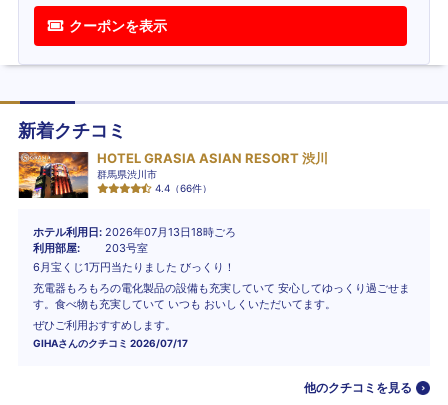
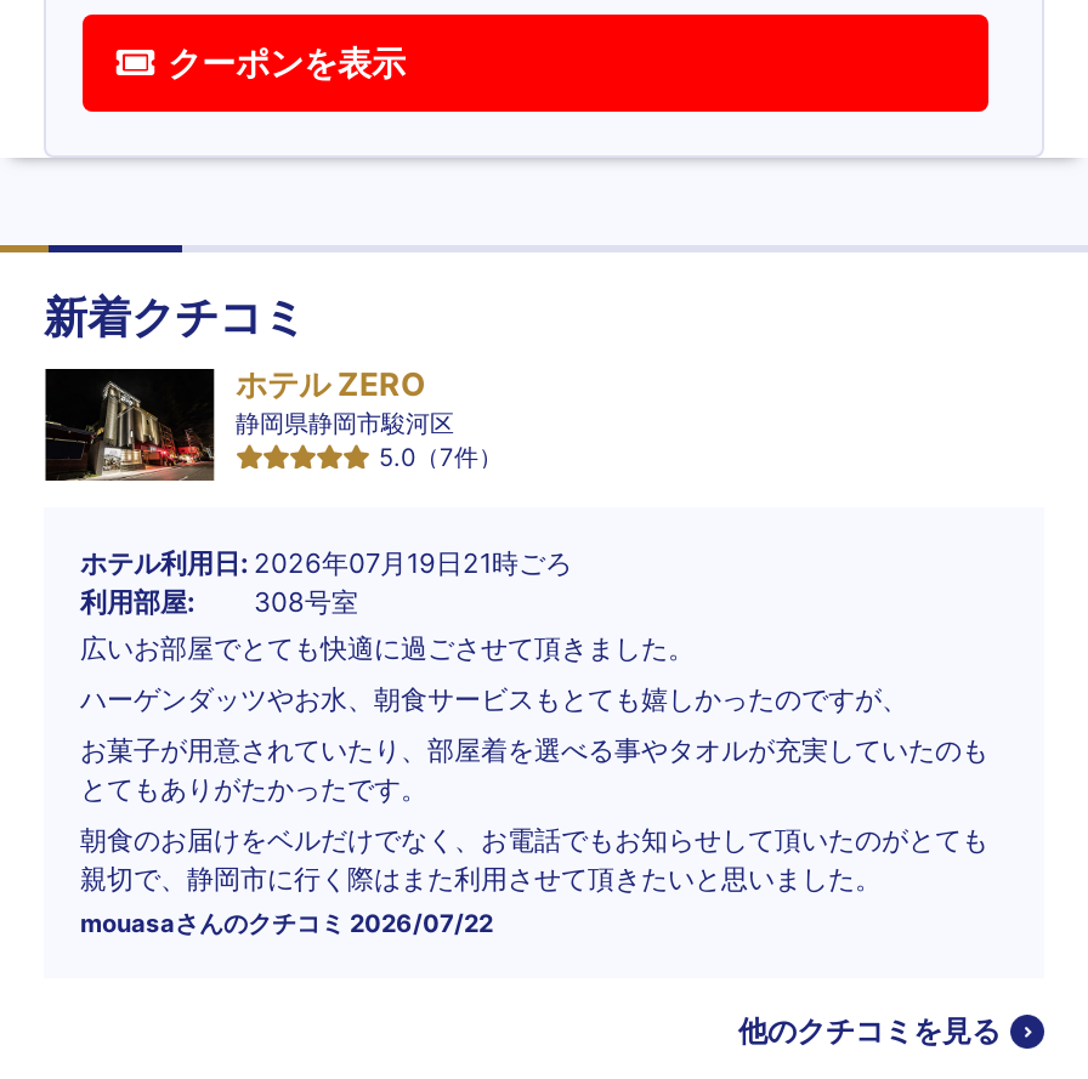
[18,150,328,199] [image] | HOTEL GRASIA ASIAN RESORT 渋川 | 群馬県渋川市 | 4.4（66件） -> [44,364,503,483] [image] | ホテル ZERO | 静岡県静岡市駿河区 | 5.0（7件）
[33,225,235,239] ホテル利用日 2026年07月13日18時ごろ -> [80,546,572,580] ホテル利用日 2026年07月19日21時ごろ
[33,241,410,349] 203号室 | 6月宝くじ1万円当たりました びっくり！ | 充電器もろもろの電化製品の設備も充実していて 安心してゆっくり過ごせま | す。食べ物も充実していて いつも おいしくいただいてます。 | ぜひご利用おすすめします。 | GIHAさんのクチコミ2026/07/17 -> [80,585,988,937] 308号室 | 広いお部屋でとても快適に過ごさせて頂きました。 | ハーゲンダッツやお水、朝食サービスもとても嬉しかったのですが、 | お菓子が用意されていたり、部屋着を選べる事やタオルが充実していたのも | とてもありがたかったです。 | 朝食のお届けをベルだけでなく、お電話でもお知らせして頂いたのがとても | 親切で、静岡市に行く際はまた利用させて頂きたいと思いました。 | mouasaさんのクチコミ2026/07/22

